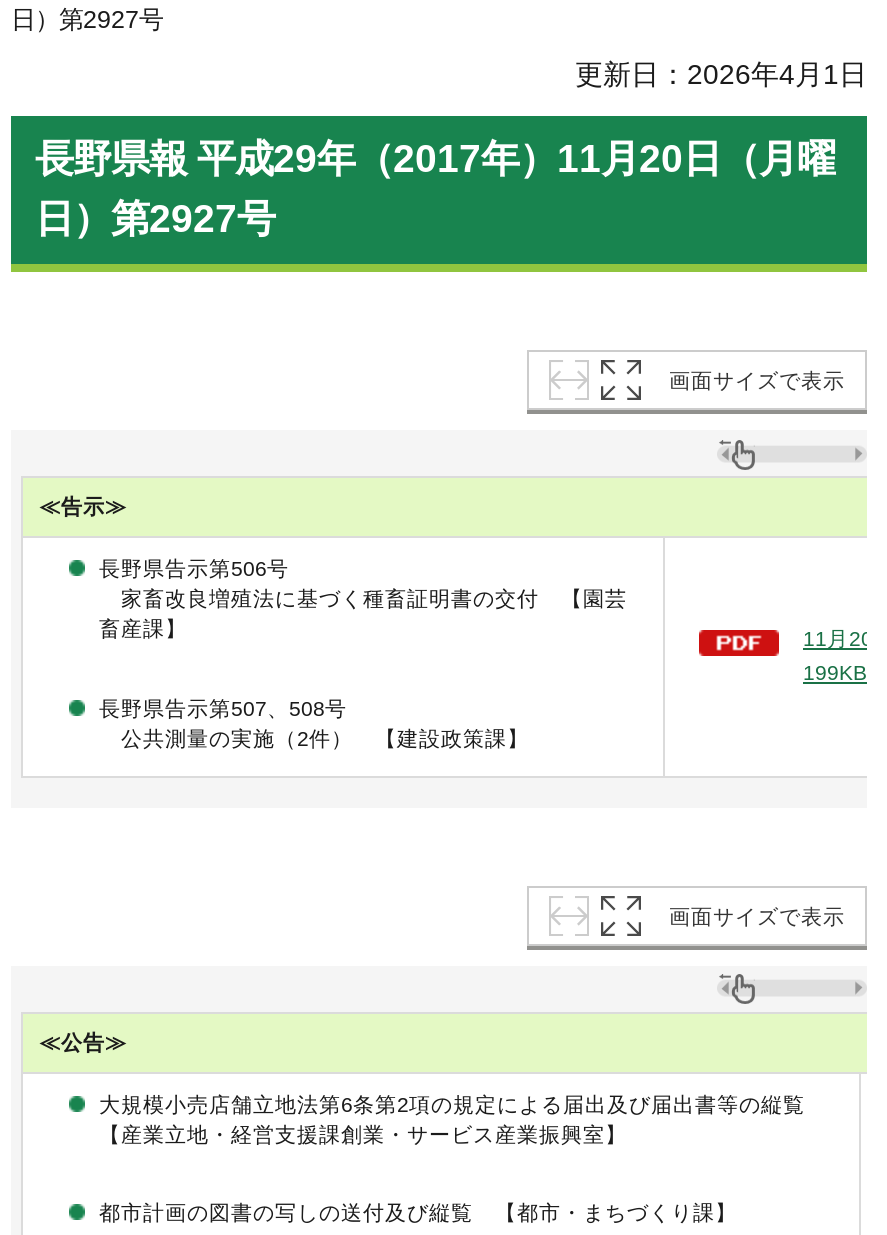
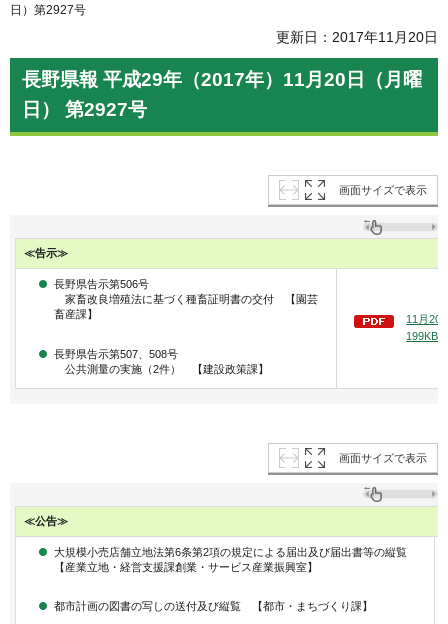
[575,58,867,90] 更新日：2026年4月1日 -> [276,29,438,45] 更新日：2017年11月20日
[35,198,275,240] 日）第2927号 -> [22,99,147,120] 日） 第2927号

